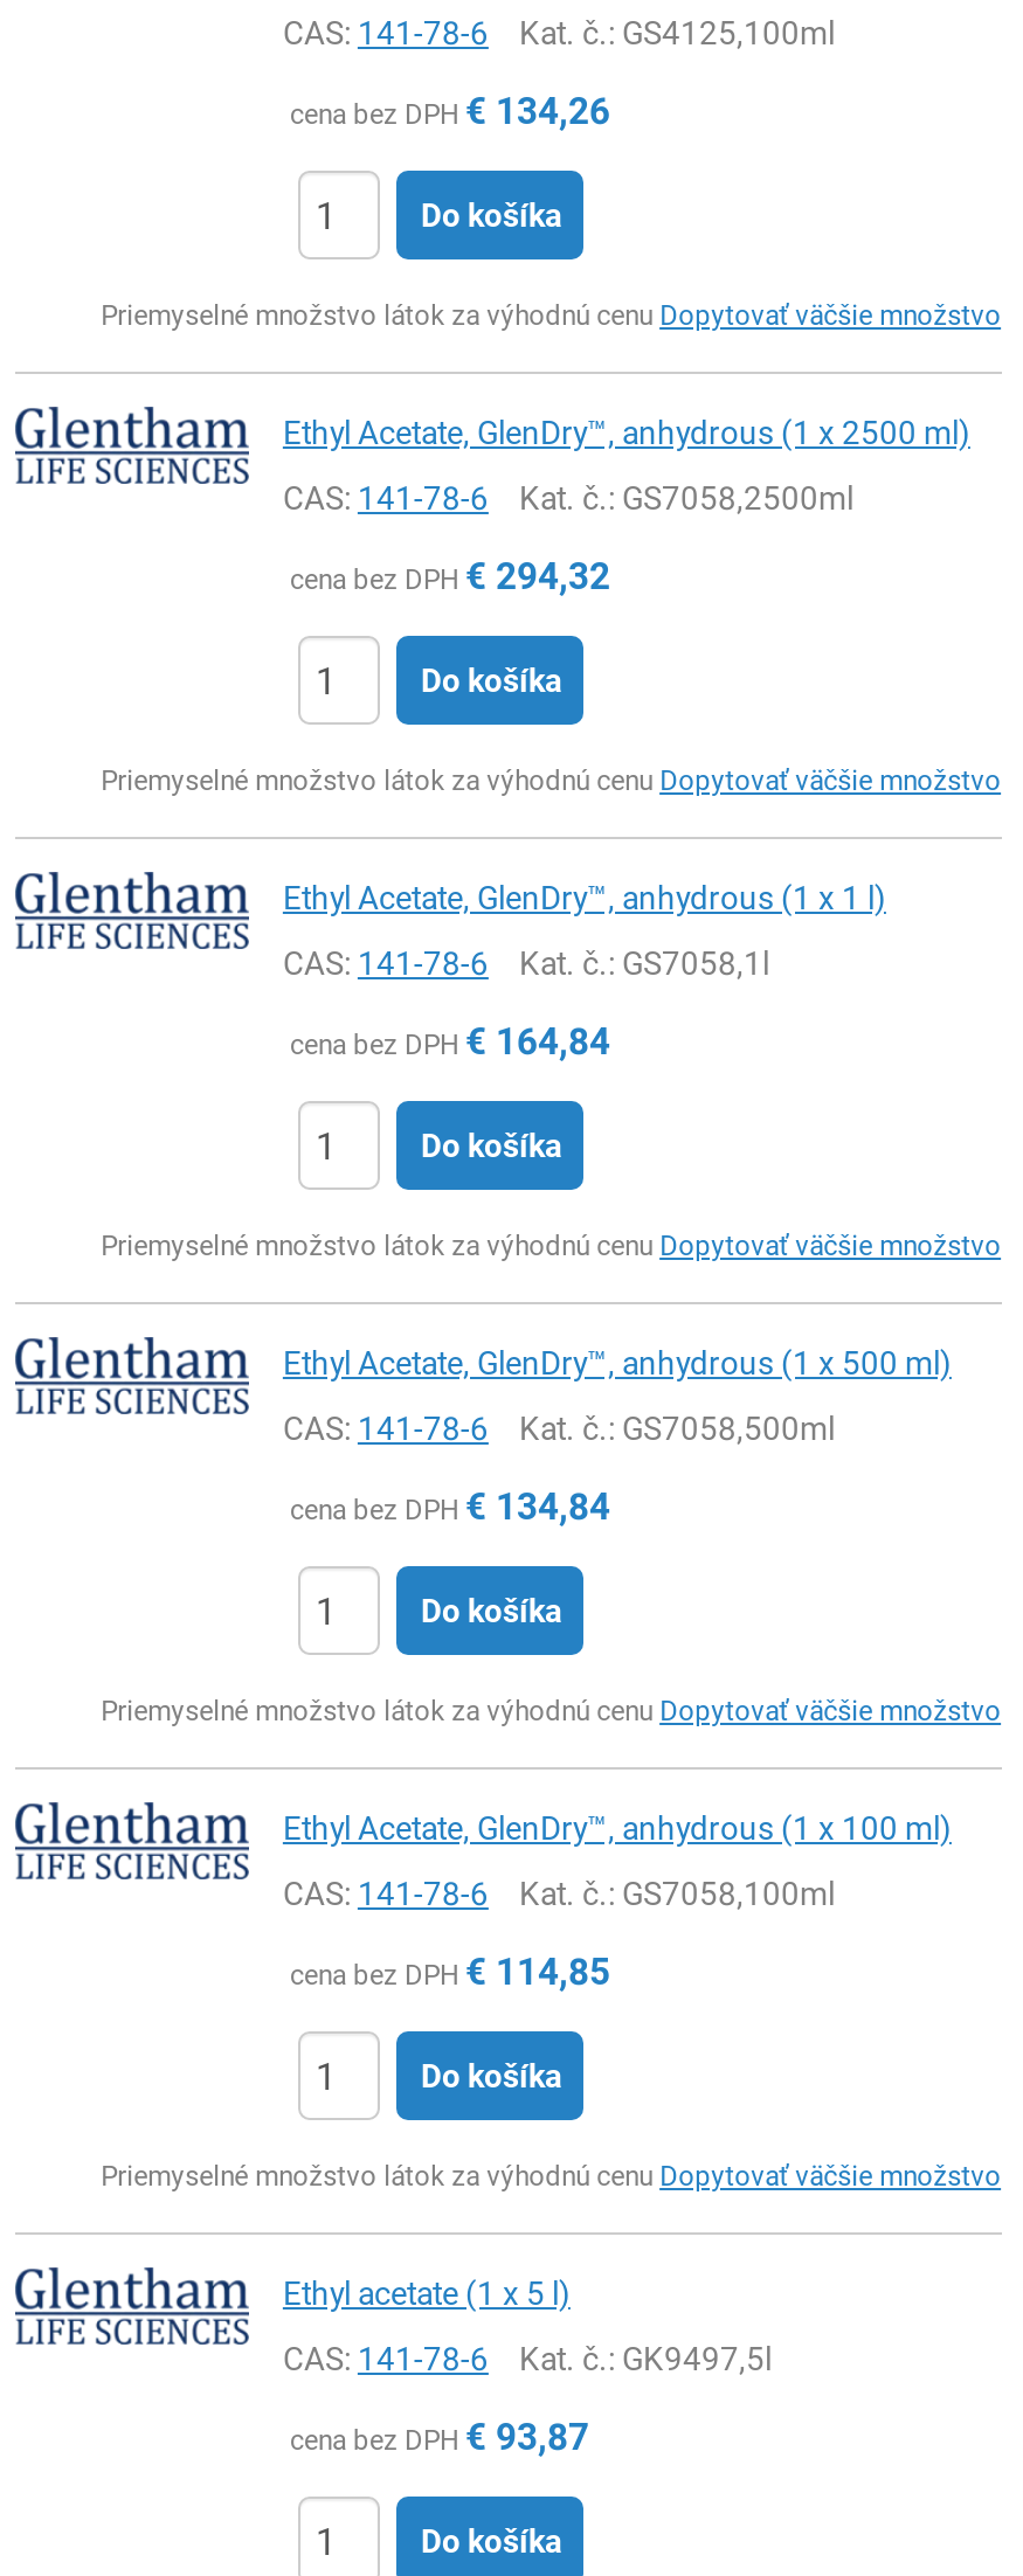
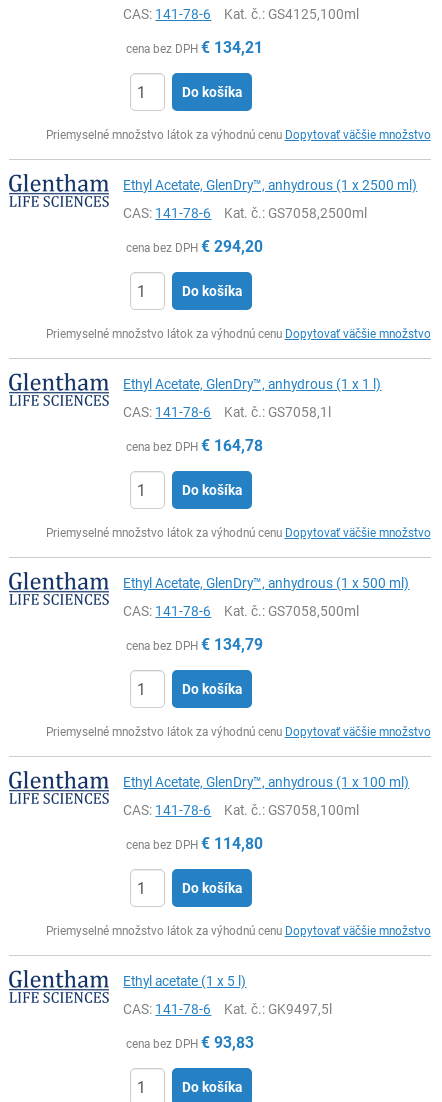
[290,89,610,133] cena bez DPH €134,26 -> [126,38,263,57] cena bez DPH €134,21
[290,554,610,598] cena bez DPH €294,32 -> [126,237,263,256] cena bez DPH €294,20
[290,1019,610,1064] cena bez DPH €164,84 -> [126,436,263,455] cena bez DPH €164,78
[290,1484,610,1529] cena bez DPH €134,84 -> [126,635,263,654] cena bez DPH €134,79
[290,1950,610,1994] cena bez DPH €114,85 -> [126,834,263,853] cena bez DPH €114,80
[290,2415,589,2459] cena bez DPH €93,87 -> [126,1033,254,1052] cena bez DPH €93,83

